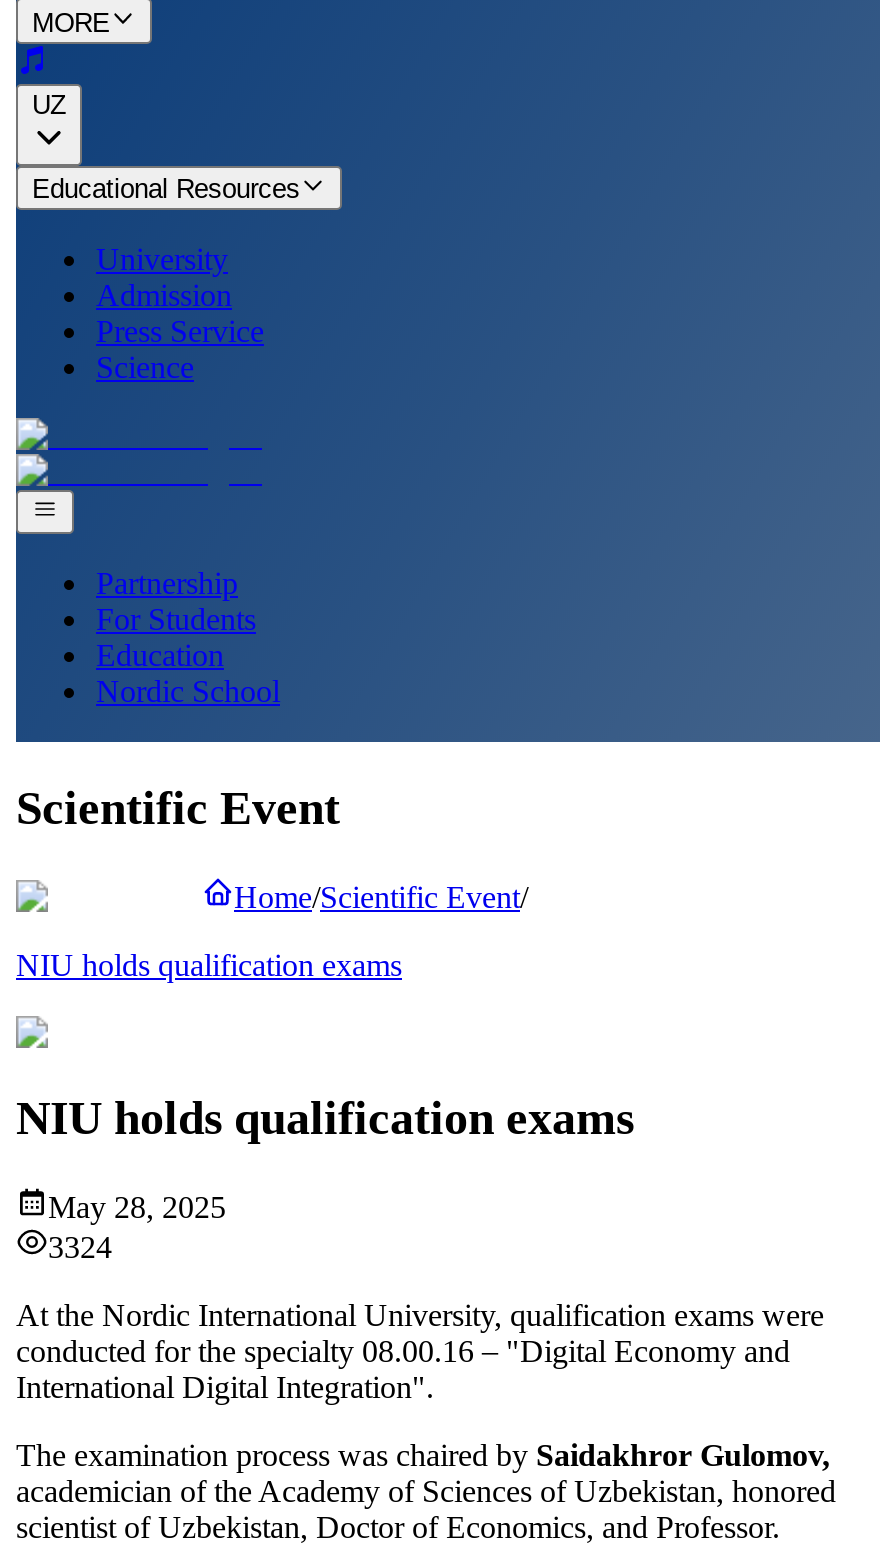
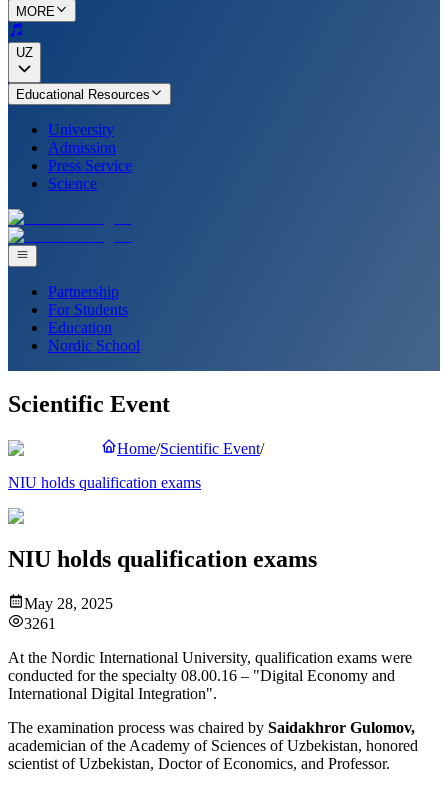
[48,1230,112,1264] 3324 -> [24,615,56,632] 3261

